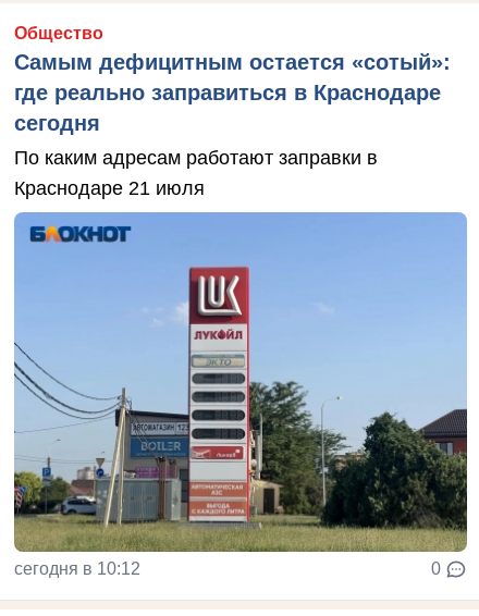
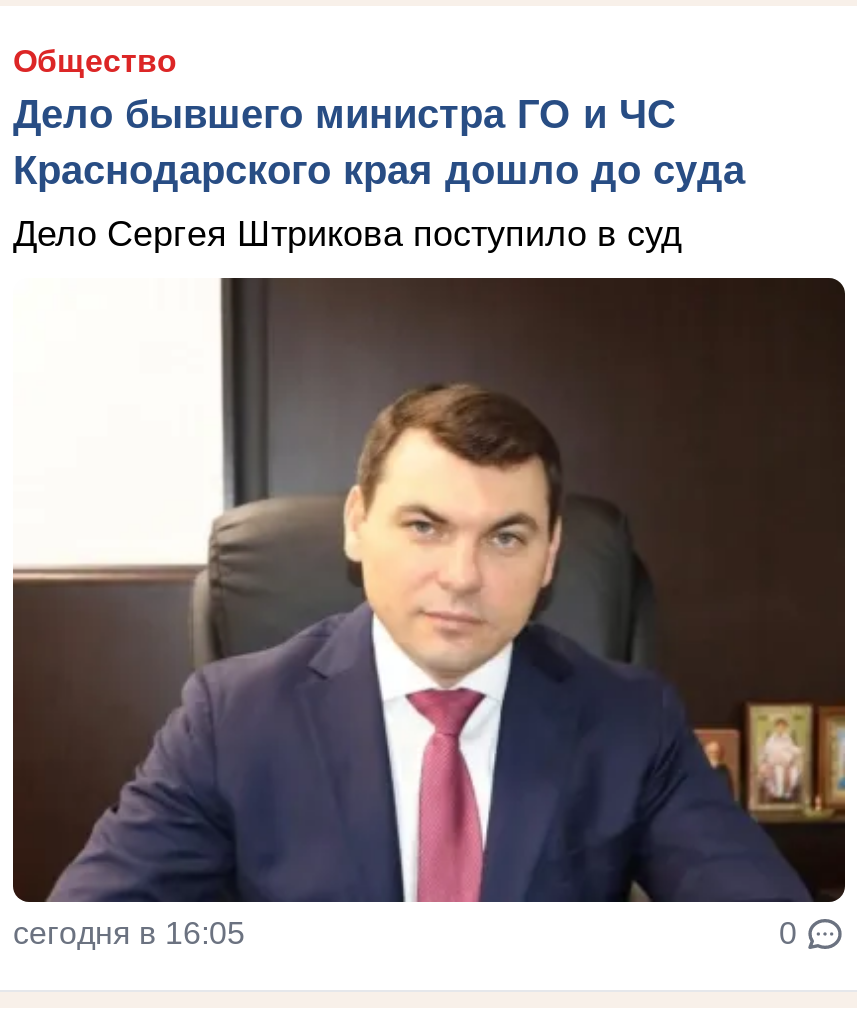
[14,50,451,135] Самым дефицитным остается «сотый»: | где реально заправиться в Краснодаре | сегодня -> [13,93,745,193] Дело бывшего министра ГО и ЧС | Краснодарского края дошло до суда
[14,147,378,200] По каким адресам работают заправки в | Краснодаре 21 июля -> [13,215,683,255] Дело Сергея Штрикова поступило в суд
[13,211,468,578] [image] | сегодня в 10:12 -> [11,276,847,951] [image] | сегодня в 16:05

